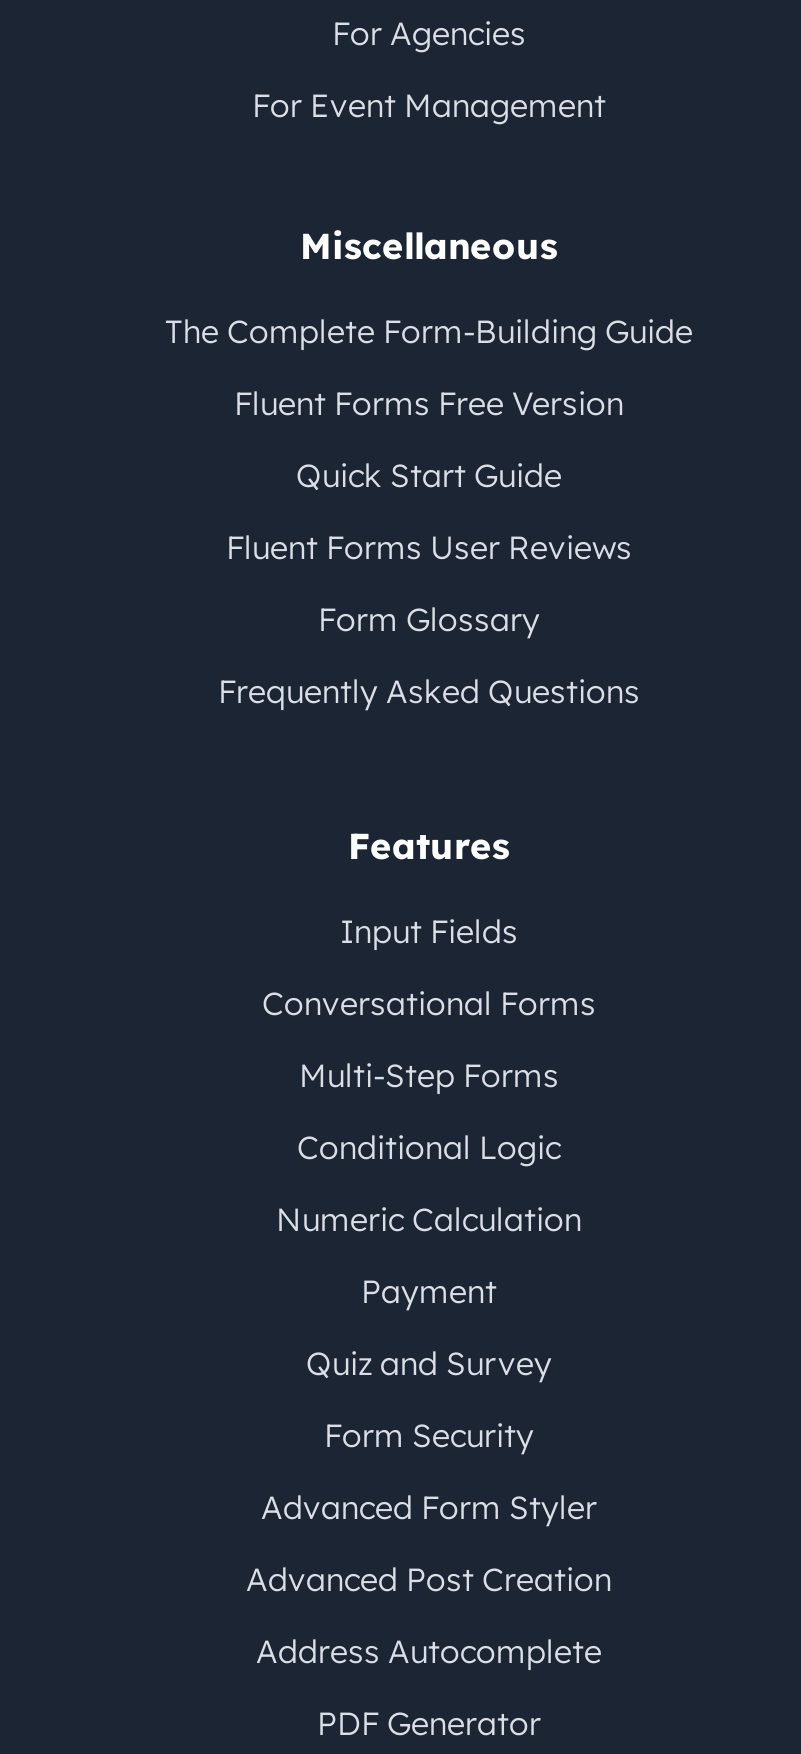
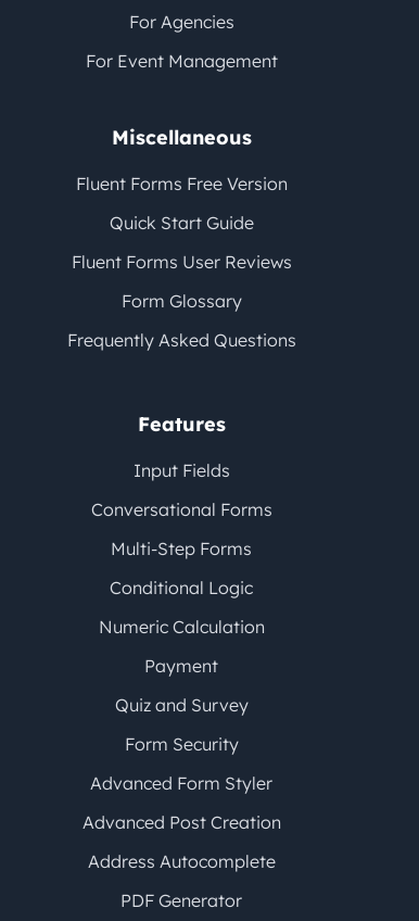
[165,311,693,351] The Complete Form-Building Guide -> none

